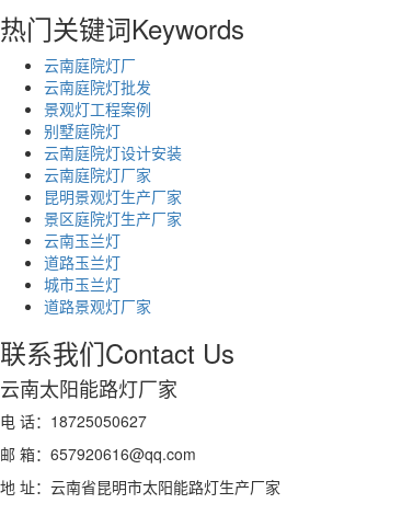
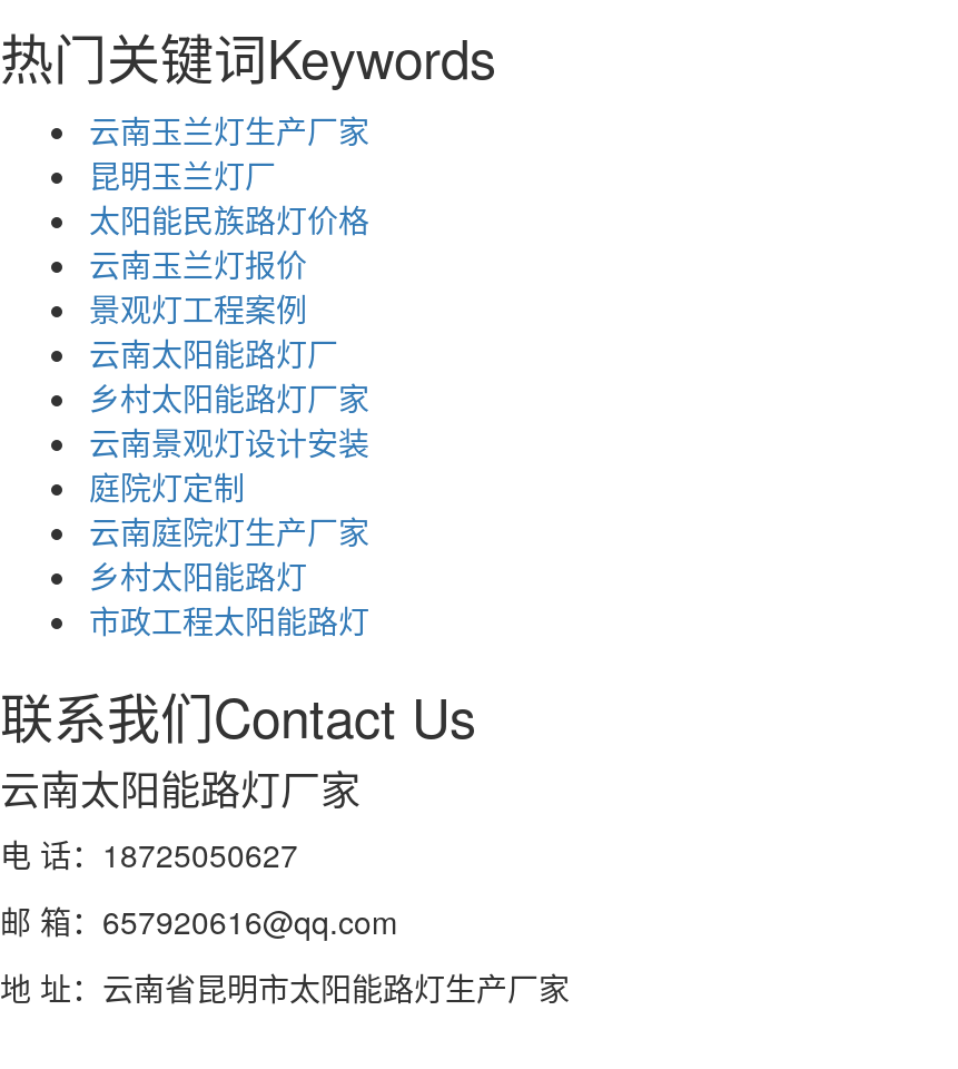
[44,54,151,98] 云南庭院灯厂 | 云南庭院灯批发 -> [89,109,369,287] 云南玉兰灯生产厂家 | 昆明玉兰灯厂 | 太阳能民族路灯价格 | 云南玉兰灯报价
moved [44,98,151,120] -> [89,287,307,331]: 景观灯工程案例
[44,120,182,317] 别墅庭院灯 | 云南庭院灯设计安装 | 云南庭院灯厂家 | 昆明景观灯生产厂家 | 景区庭院灯生产厂家 | 云南玉兰灯 | 道路玉兰灯 | 城市玉兰灯 | 道路景观灯厂家 -> [89,331,369,643] 云南太阳能路灯厂 | 乡村太阳能路灯厂家 | 云南景观灯设计安装 | 庭院灯定制 | 云南庭院灯生产厂家 | 乡村太阳能路灯 | 市政工程太阳能路灯

